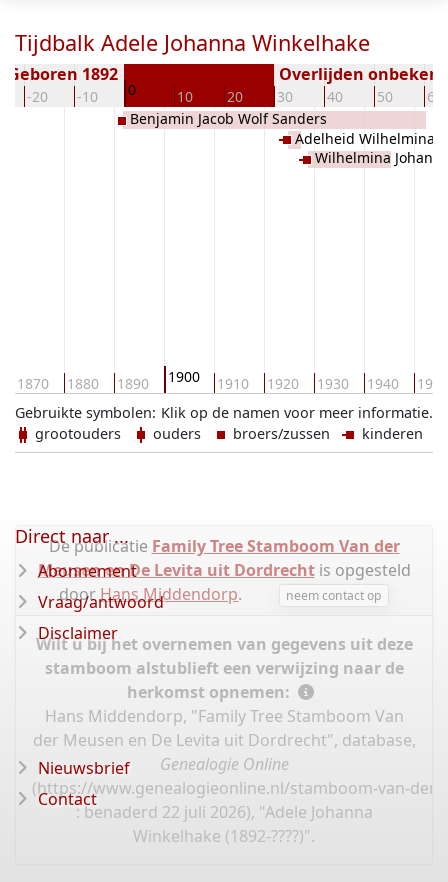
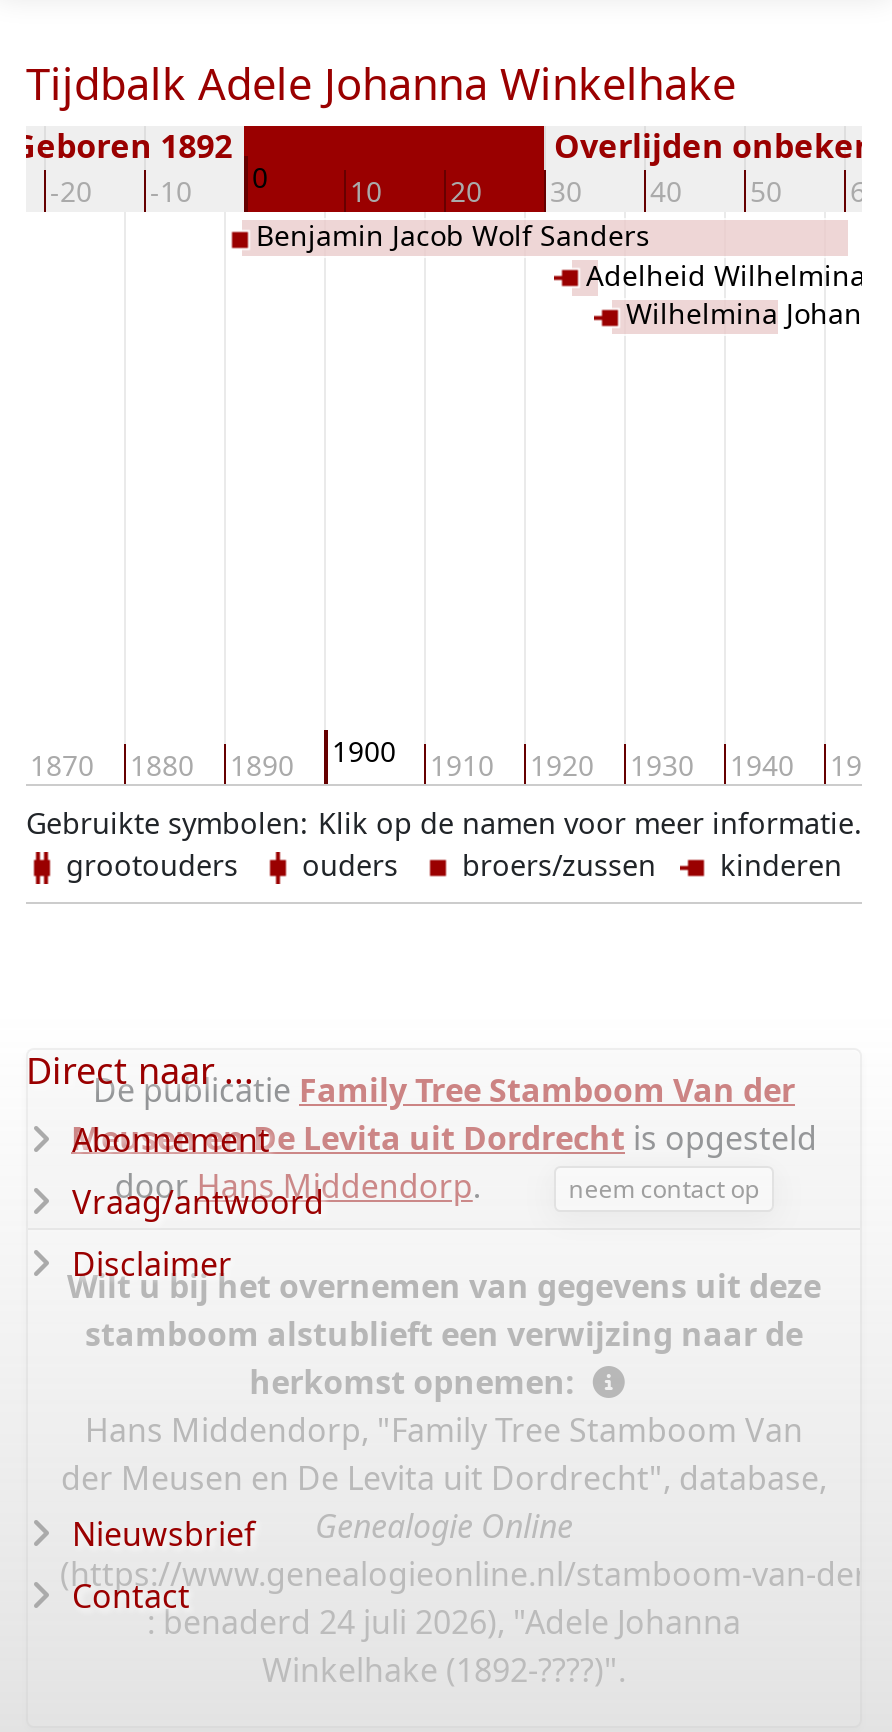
[75,801,372,823] : benaderd 22 juli 2026), "Adele Johanna -> [147,1601,741,1645] : benaderd 24 juli 2026), "Adele Johanna

